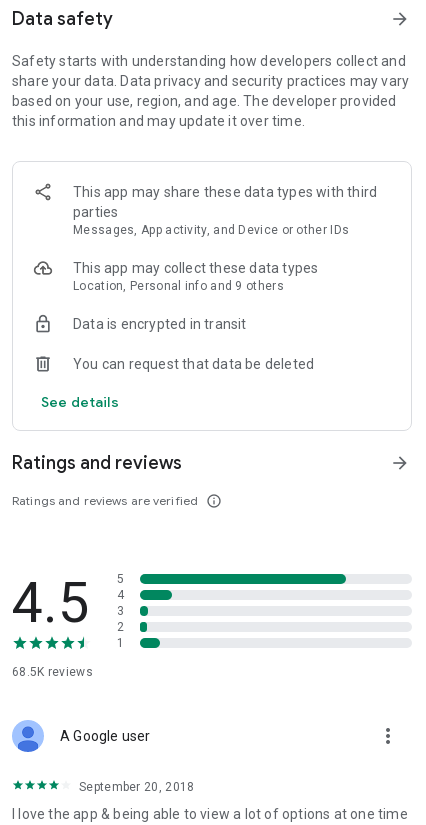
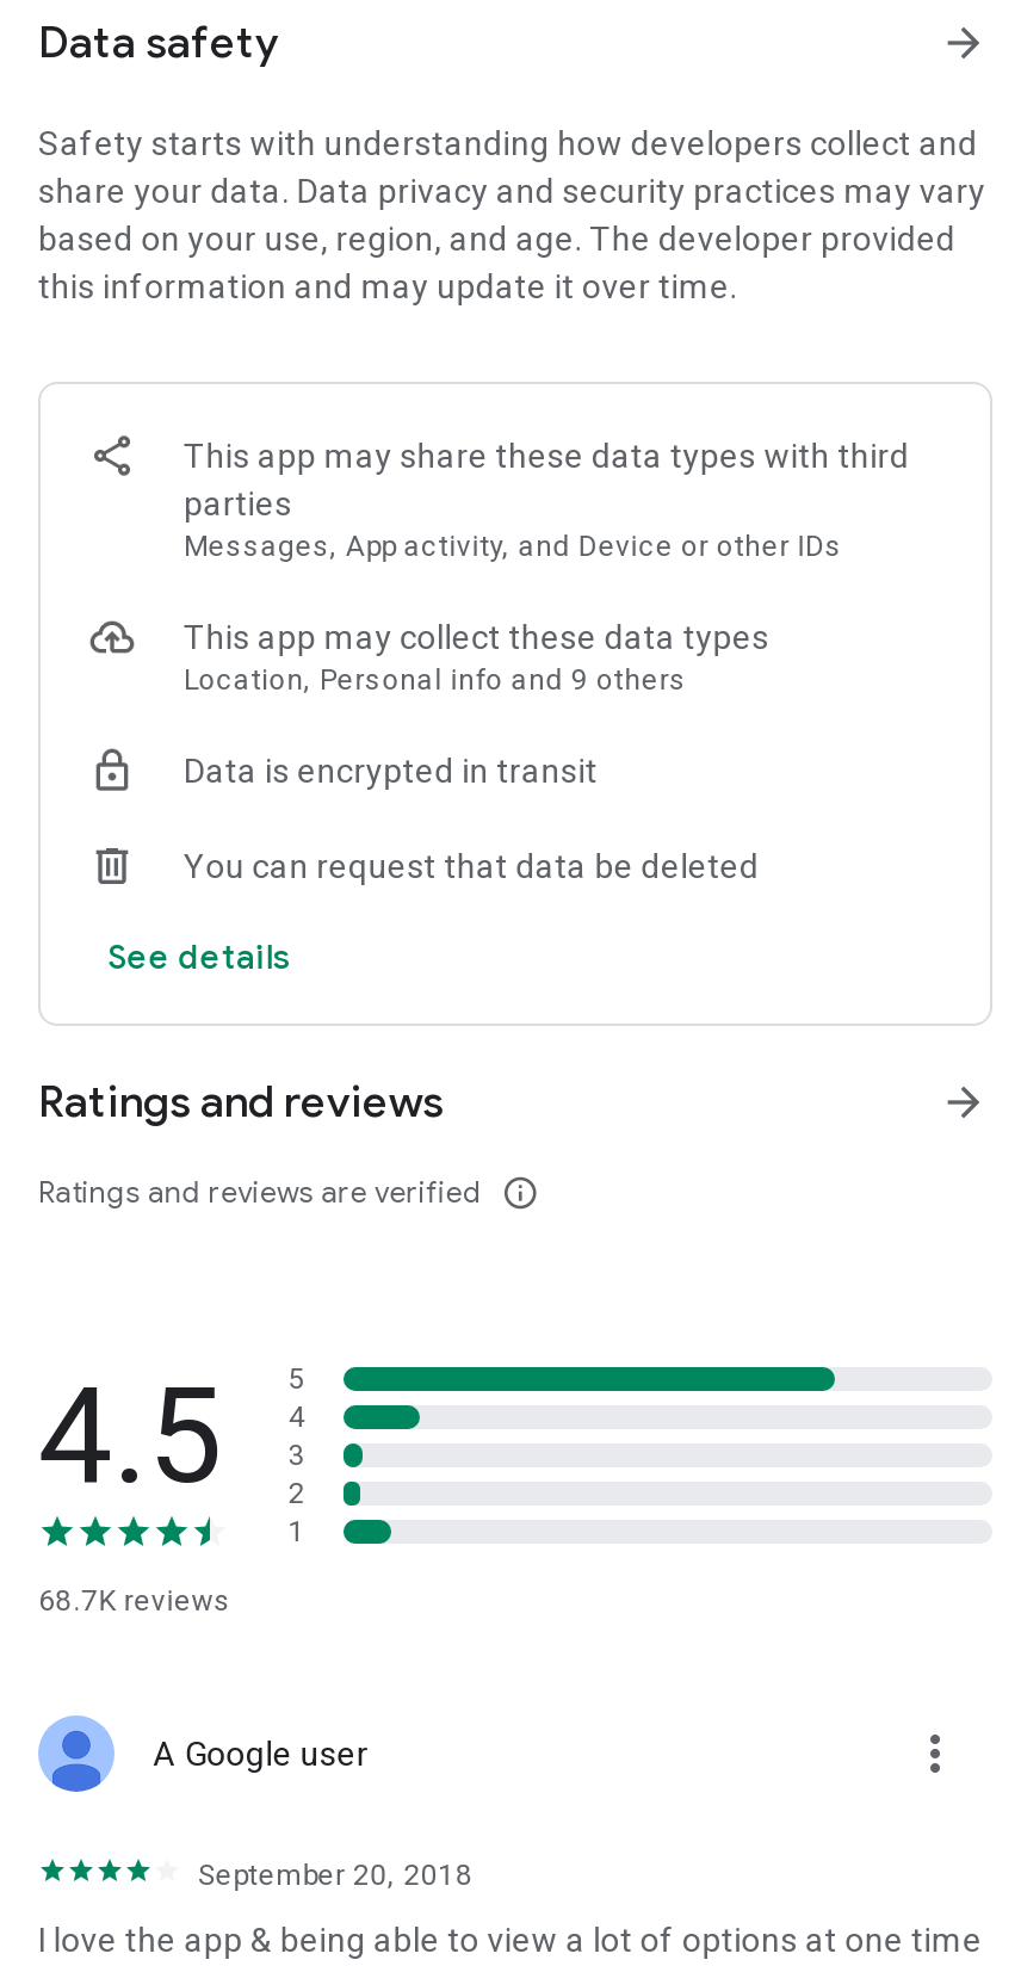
[12,665,93,679] 68.5K reviews -> [38,1584,231,1618] 68.7K reviews

